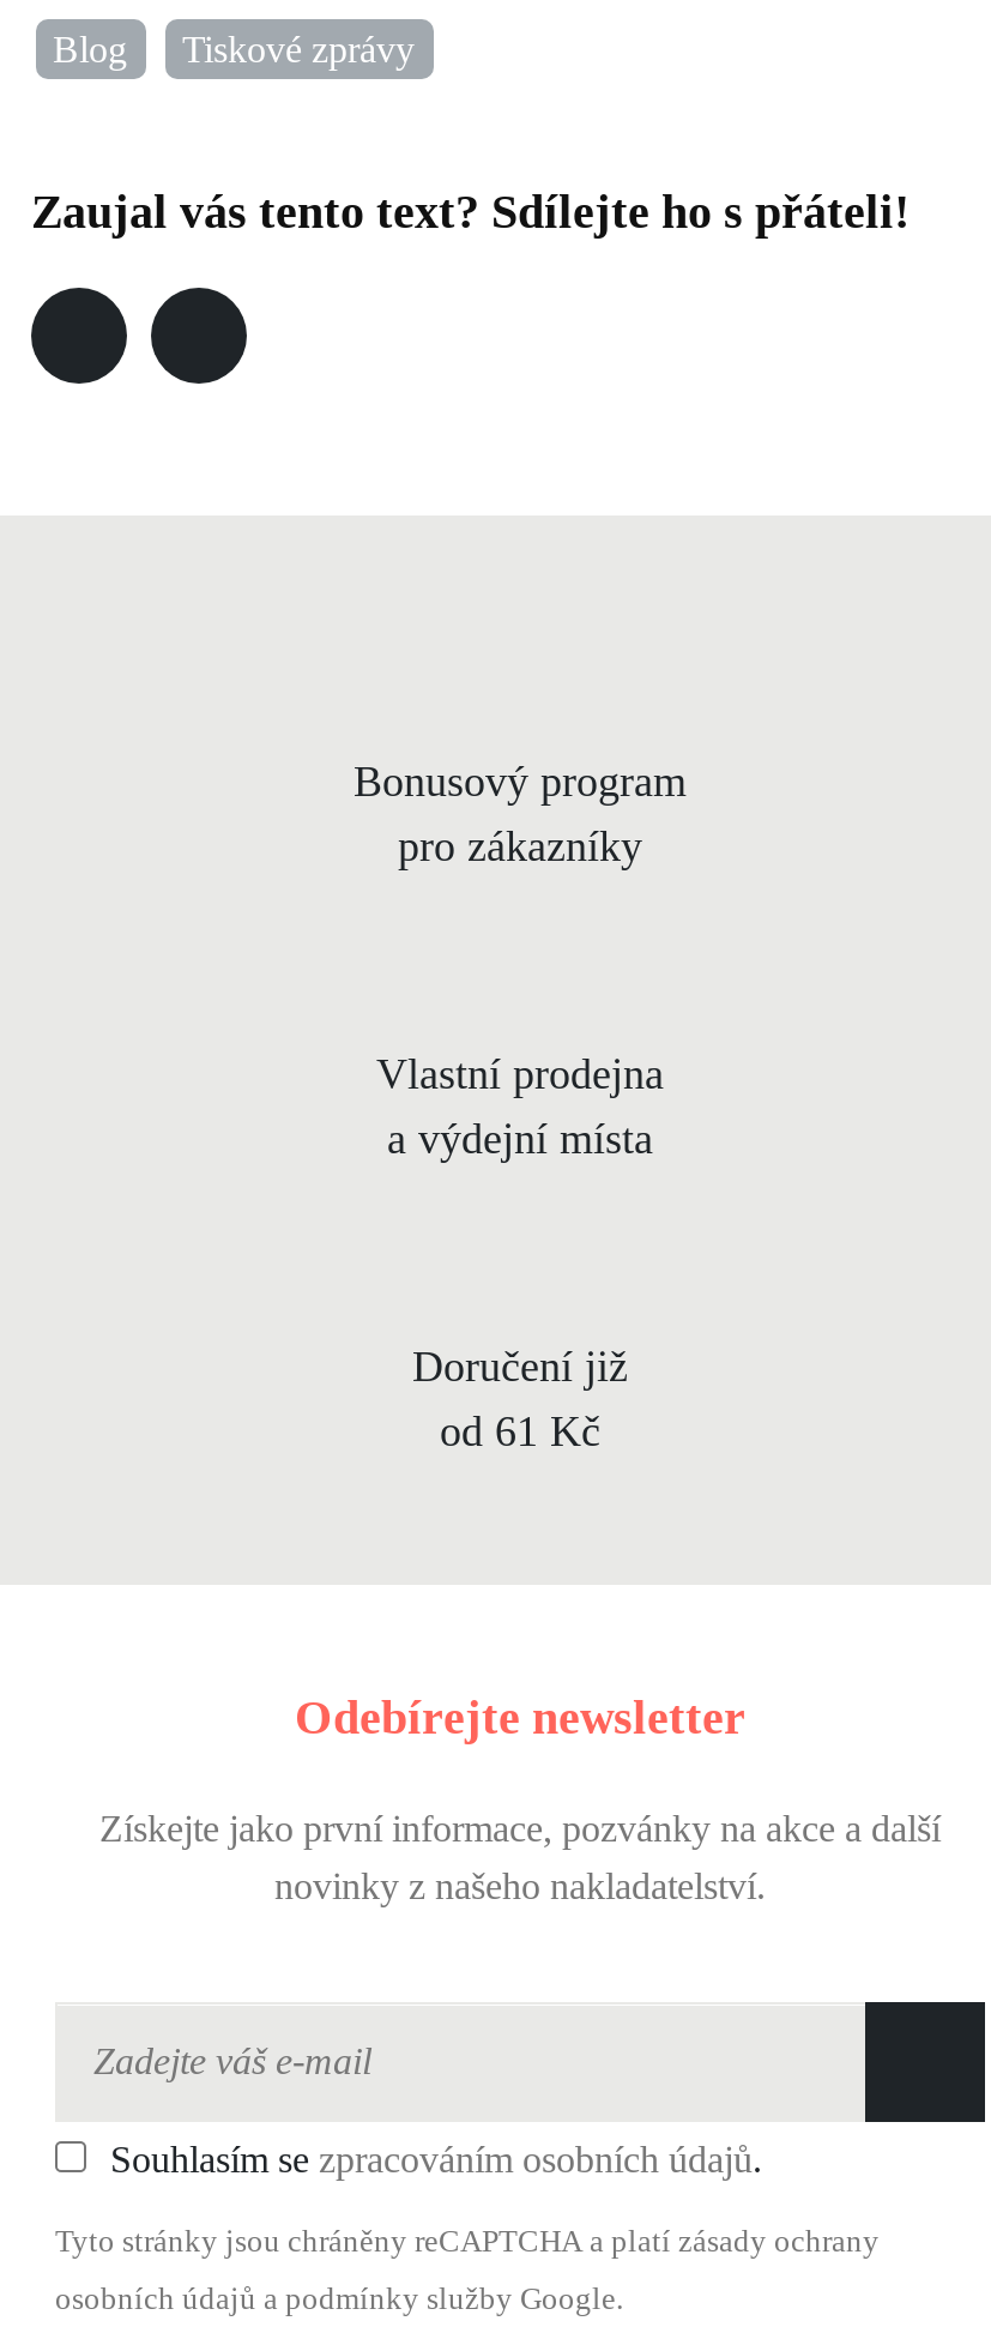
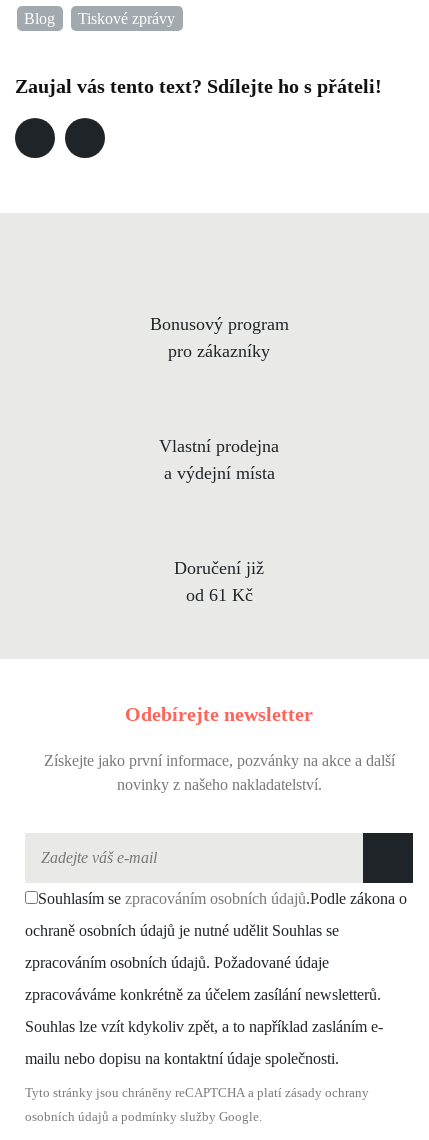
[110,2140,762,2181] Souhlasím se zpracováním osobních údajů. -> [25,890,407,1067] Souhlasím se zpracováním osobních údajů.Podle zákona o | ochraně osobních údajů je nutné udělit Souhlas se | zpracováním osobních údajů. Požadované údaje | zpracováváme konkrétně za účelem zasílání newsletterů. | Souhlas lze vzít kdykoliv zpět, a to například zasláním e- | mailu nebo dopisu na kontaktní údaje společnosti.

